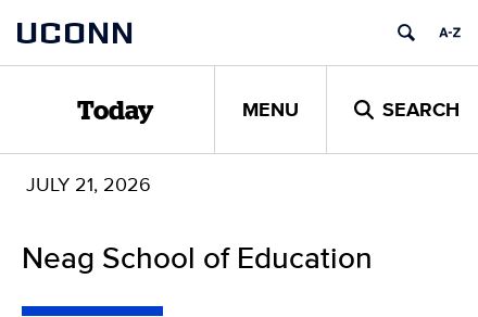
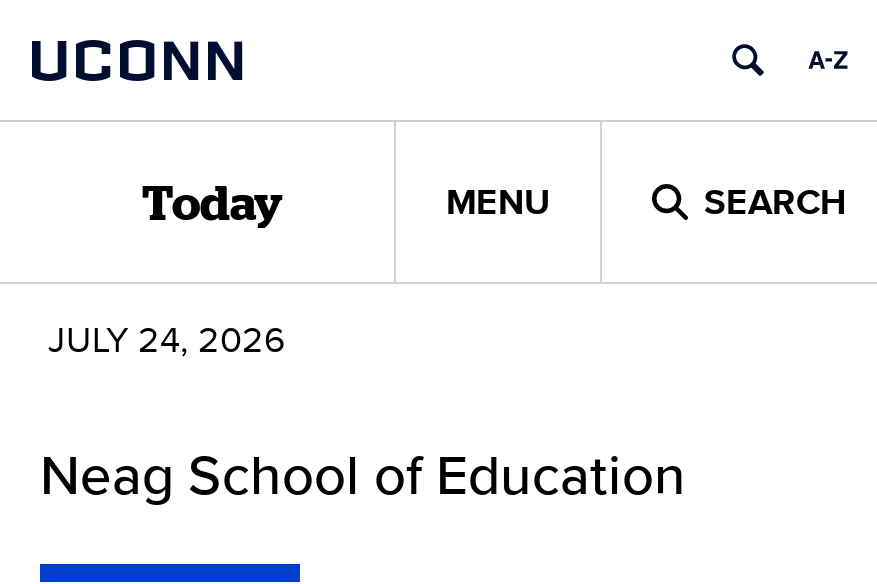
[26,170,151,198] JULY 21, 2026 -> [48,314,286,364] JULY 24, 2026

